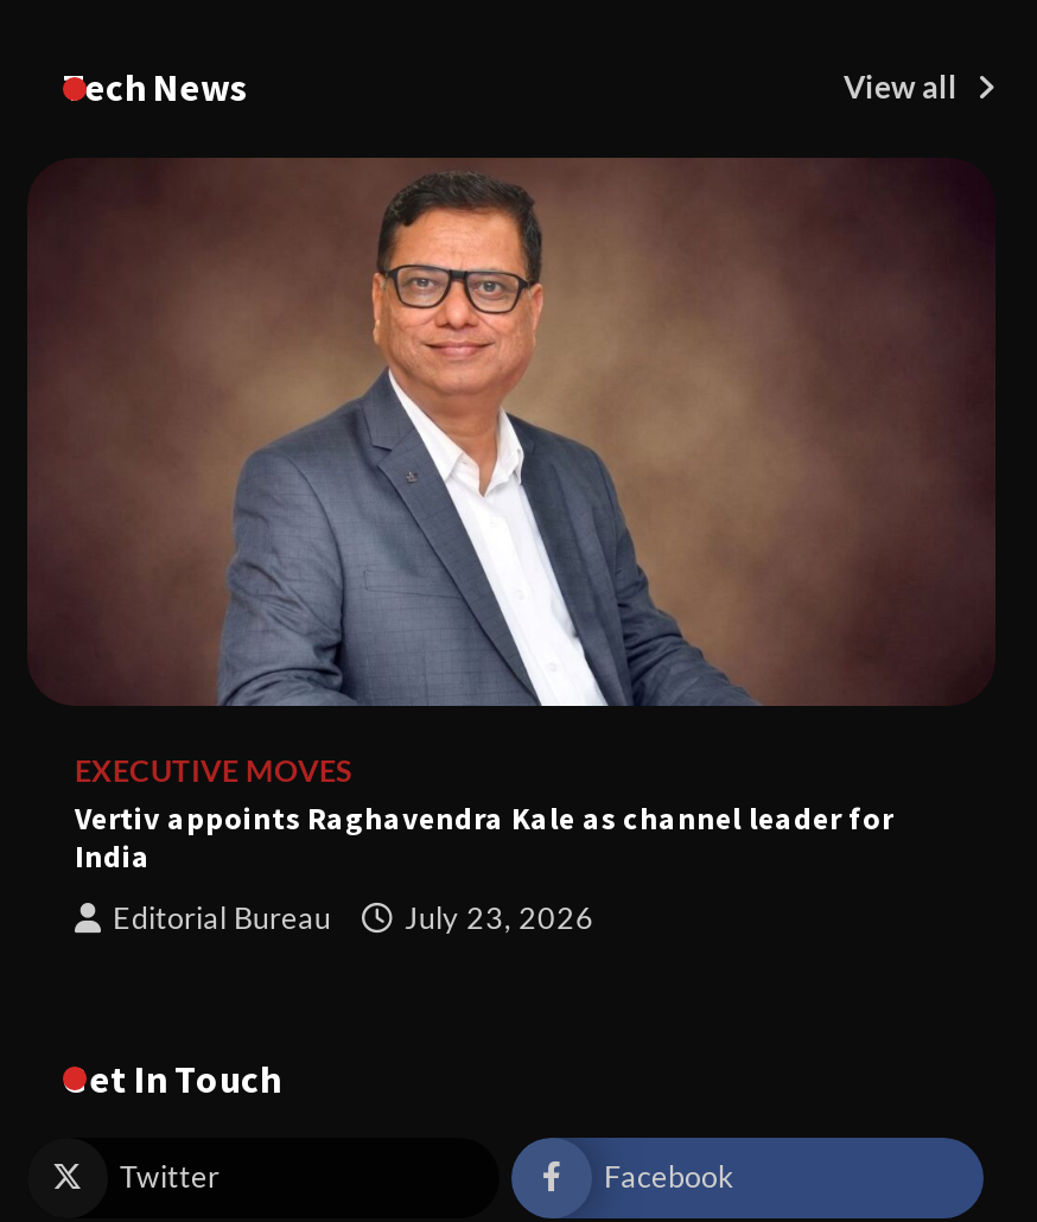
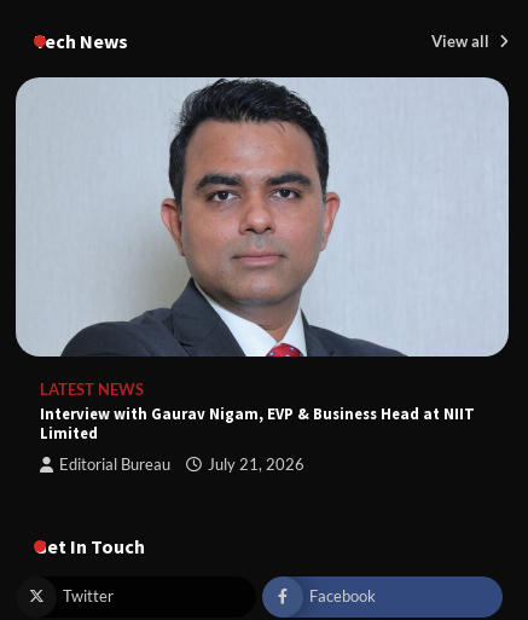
[27,157,995,877] [image] | EXECUTIVE MOVES | Vertiv appoints Raghavendra Kale as channel leader for | India -> [14,76,510,443] [image] | LATEST NEWS | Interview with Gaurav Nigam, EVP & Business Head at NIIT | Limited
[405,900,594,936] July 23, 2026 -> [208,455,304,474] July 21, 2026

